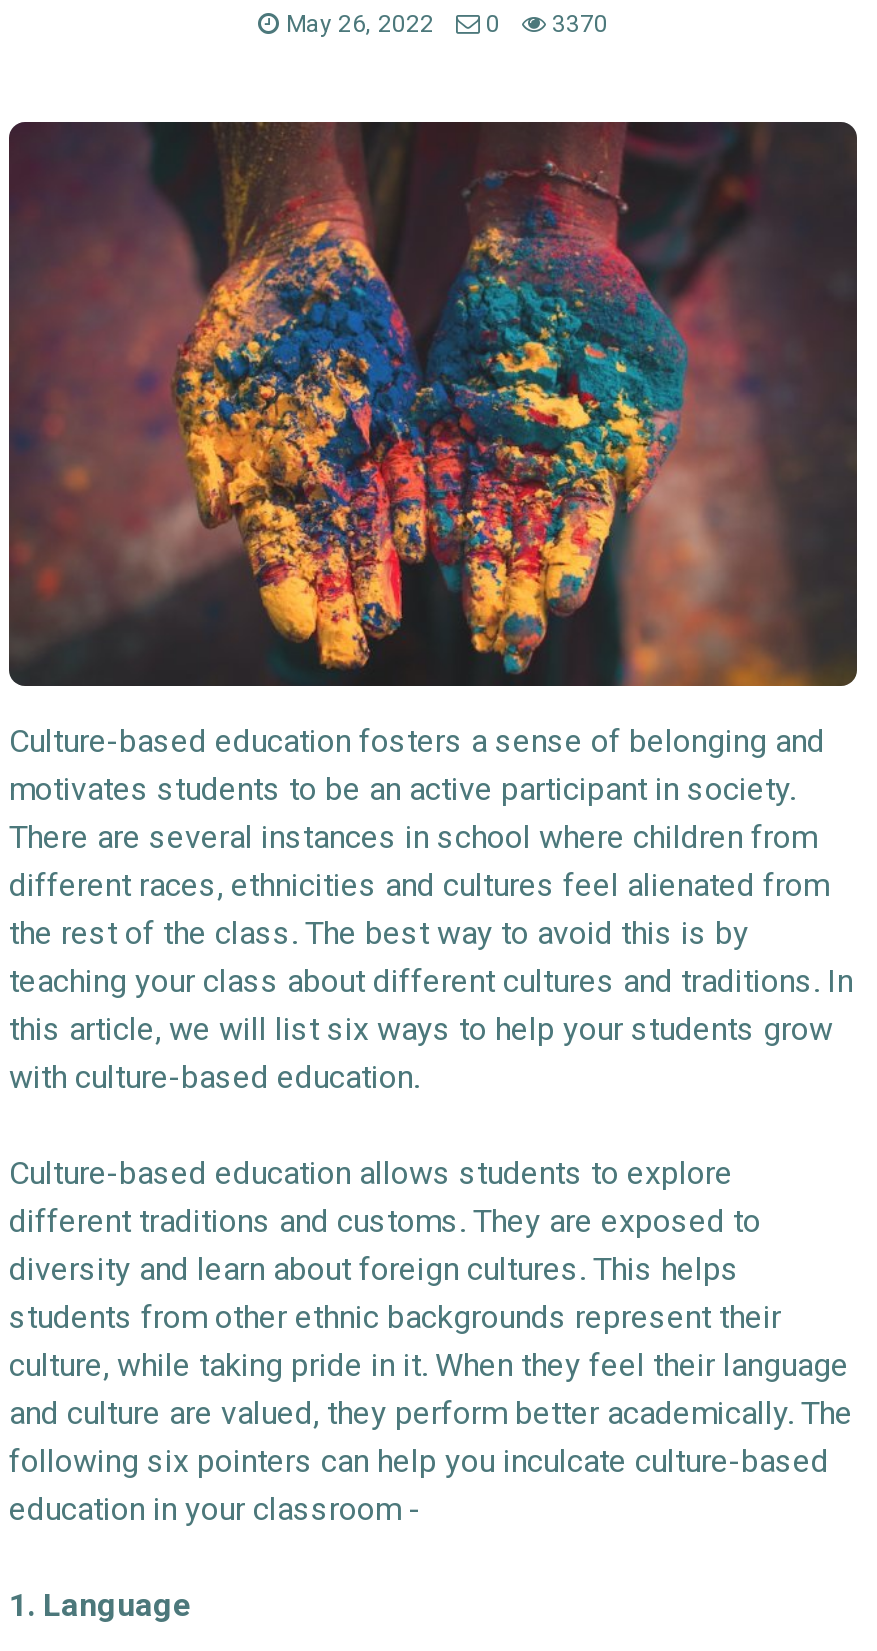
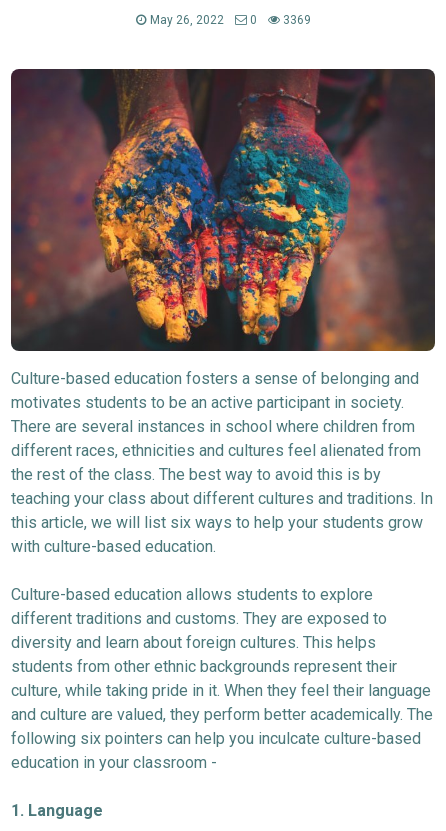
[286,9,608,37] May 26, 2022 0 3370 -> [149,13,310,27] May 26, 2022 0 3369

